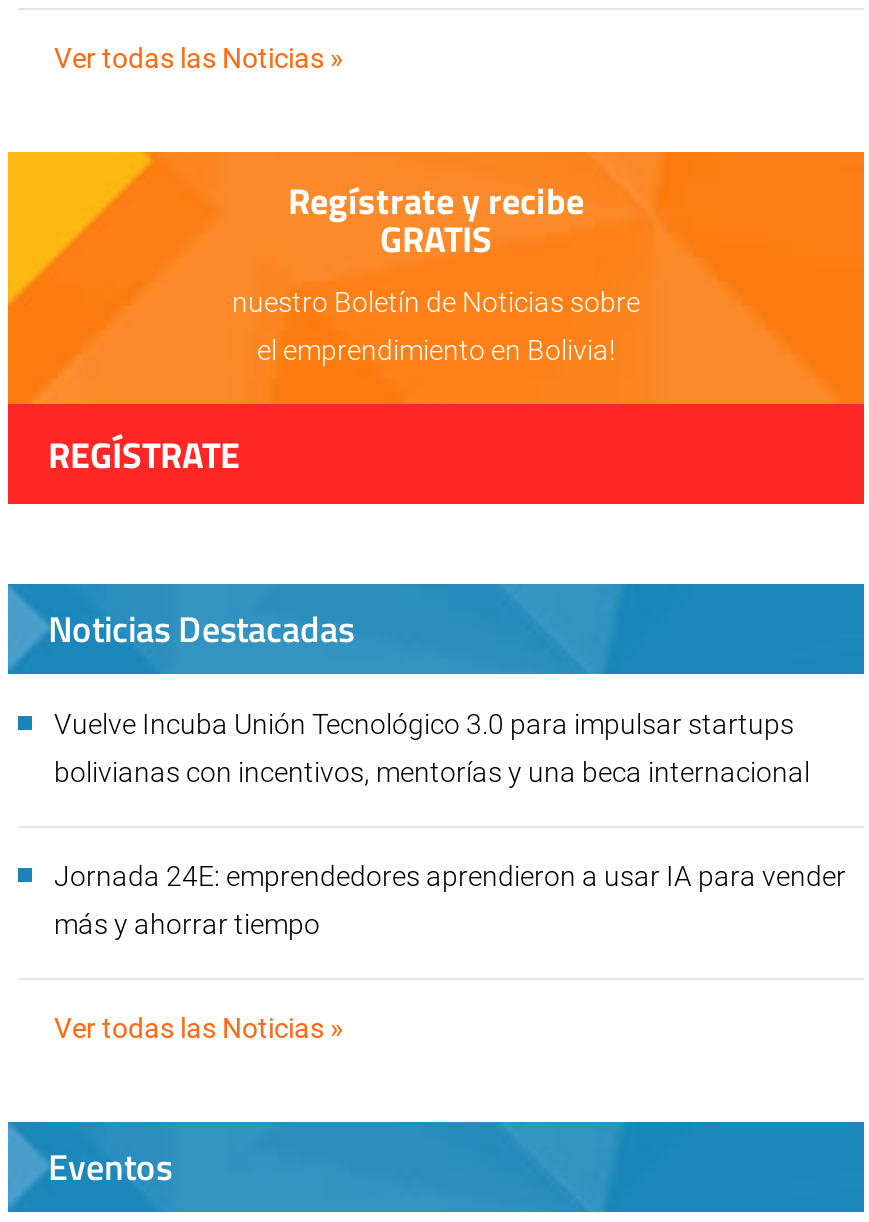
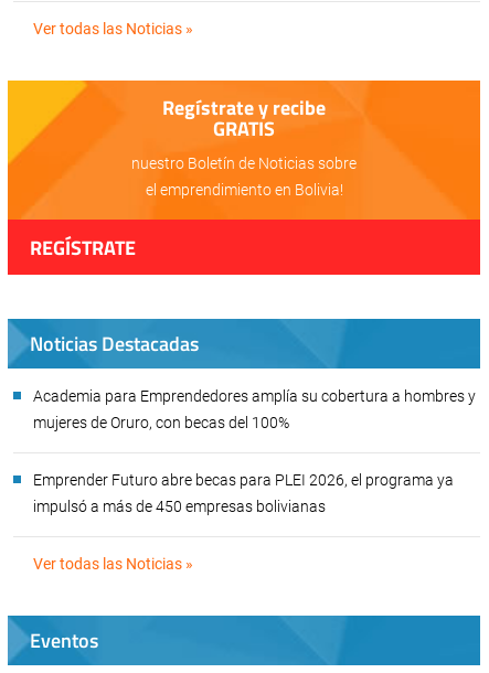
[54,708,794,740] Vuelve Incuba Unión Tecnológico 3.0 para impulsar startups -> [33,387,476,405] Academia para Emprendedores amplía su cobertura a hombres y
[54,756,816,788] bolivianas con incentivos, mentorías y una beca internacional -> [33,414,289,432] mujeres de Oruro, con becas del 100%
[54,860,846,892] Jornada 24E: emprendedores aprendieron a usar IA para vender -> [33,471,454,489] Emprender Futuro abre becas para PLEI 2026, el programa ya
[54,908,320,940] más y ahorrar tiempo -> [33,498,326,515] impulsó a más de 450 empresas bolivianas

